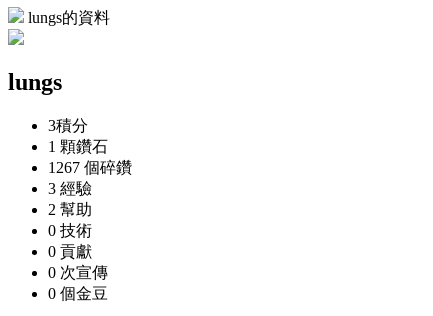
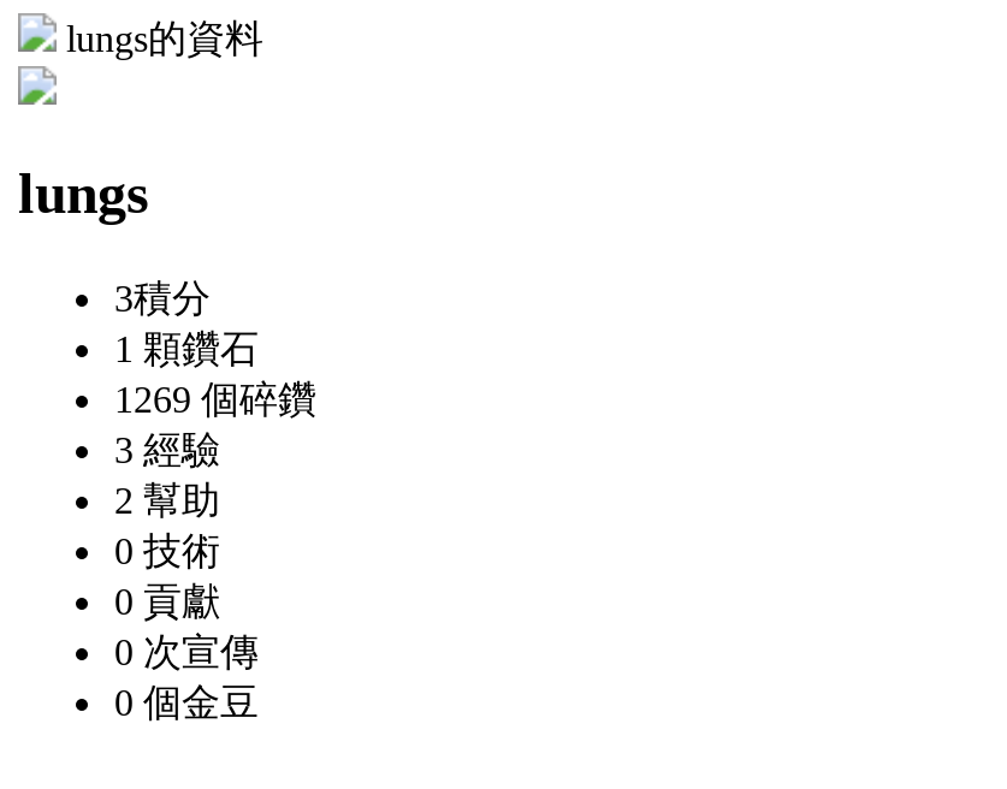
[48,159,132,176] 1267 個碎鑽 -> [114,378,316,419] 1269 個碎鑽

